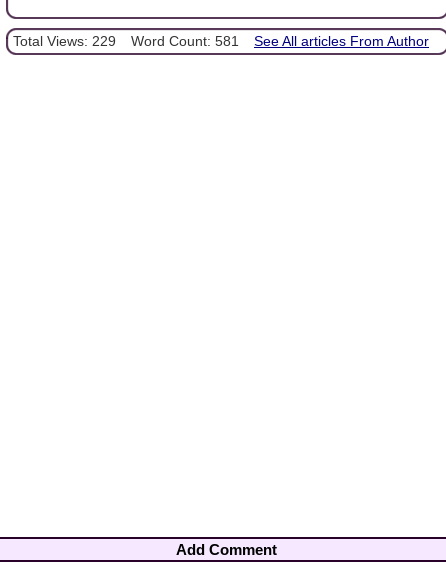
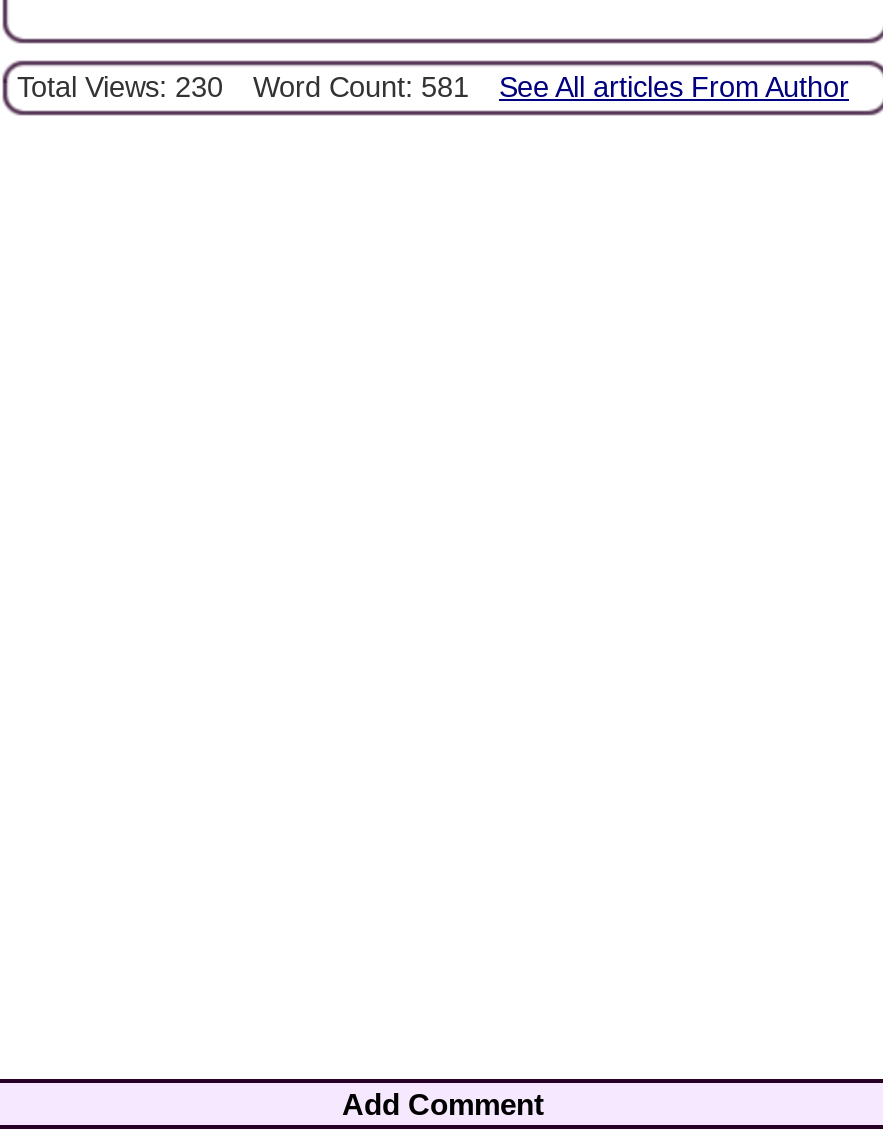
[13,33,429,49] Total Views: 229 Word Count: 581 See All articles From Author -> [17,71,849,103] Total Views: 230 Word Count: 581 See All articles From Author

